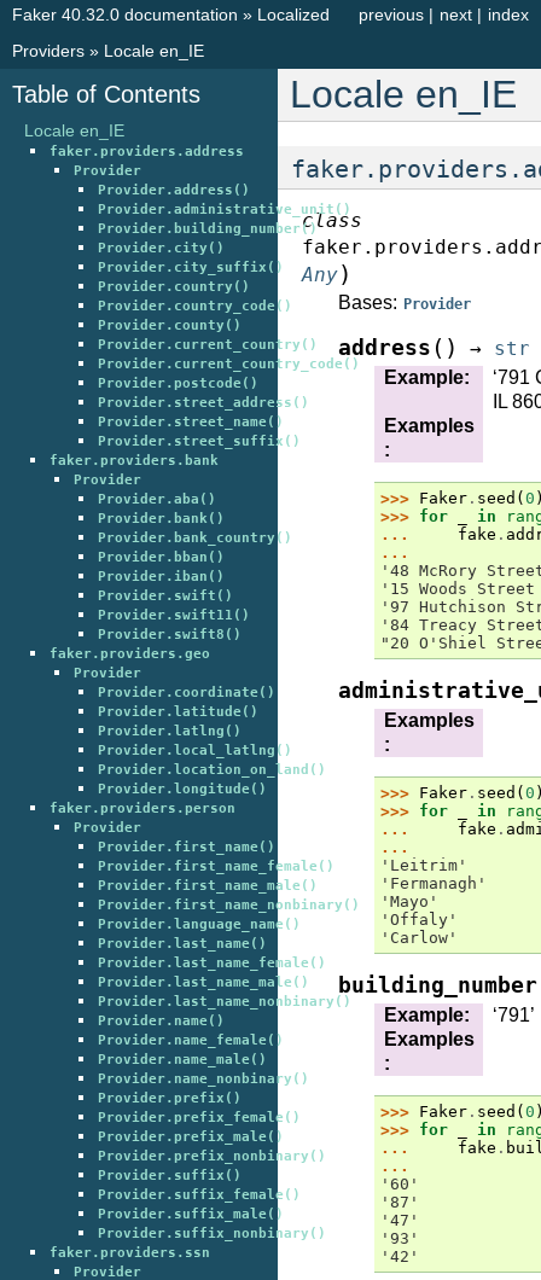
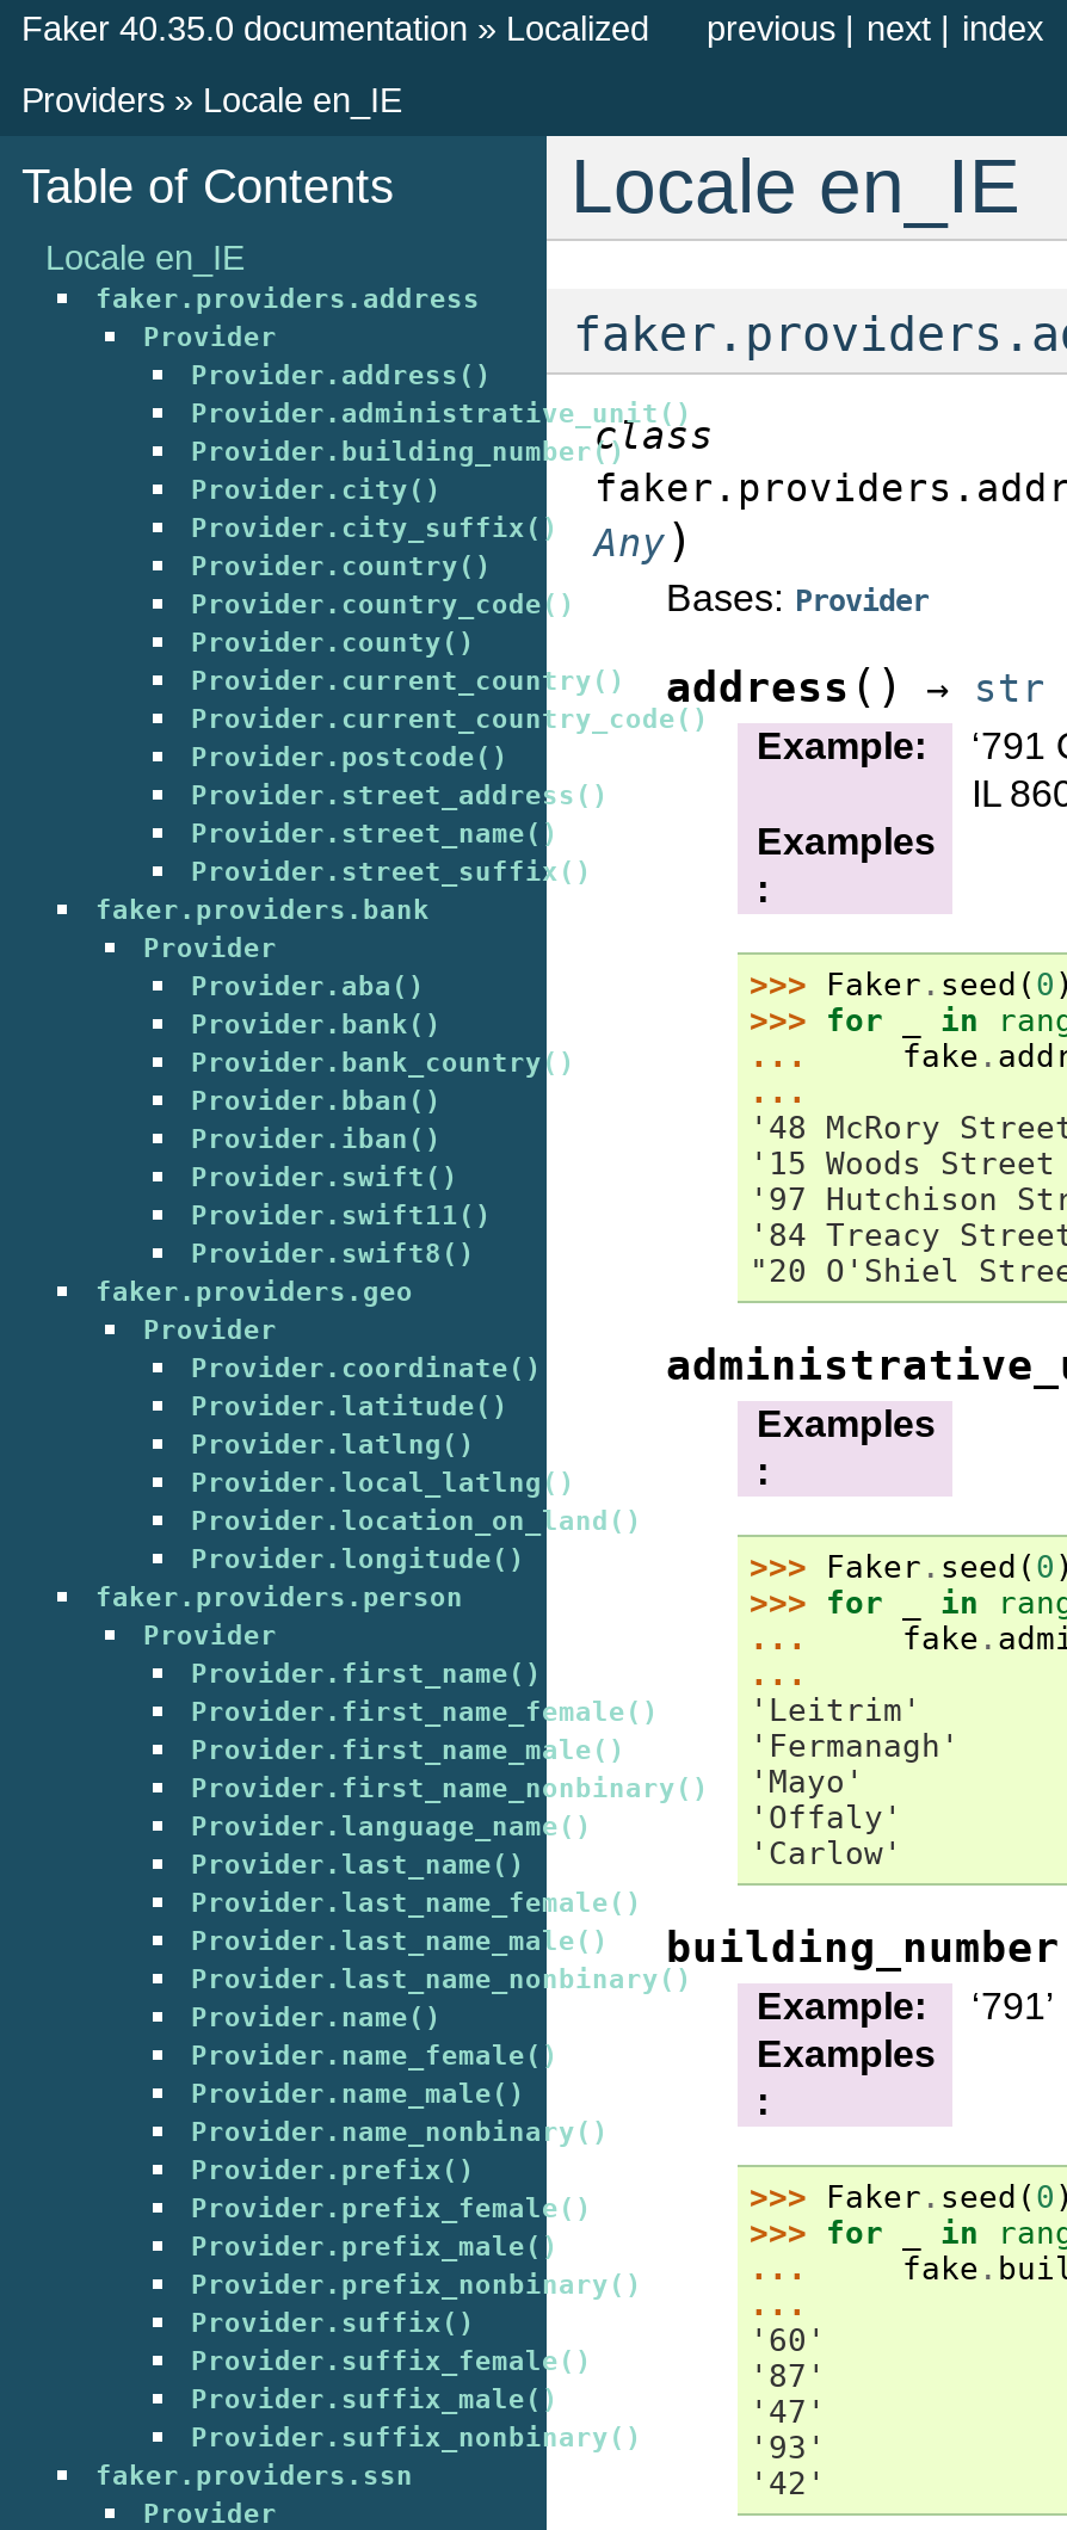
[12,5,330,24] Faker 40.32.0 documentation» Localized -> [21,10,649,48] Faker 40.35.0 documentation» Localized

